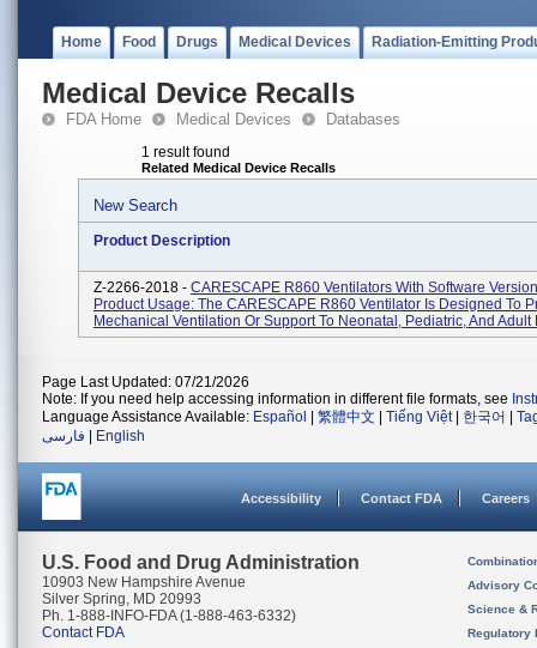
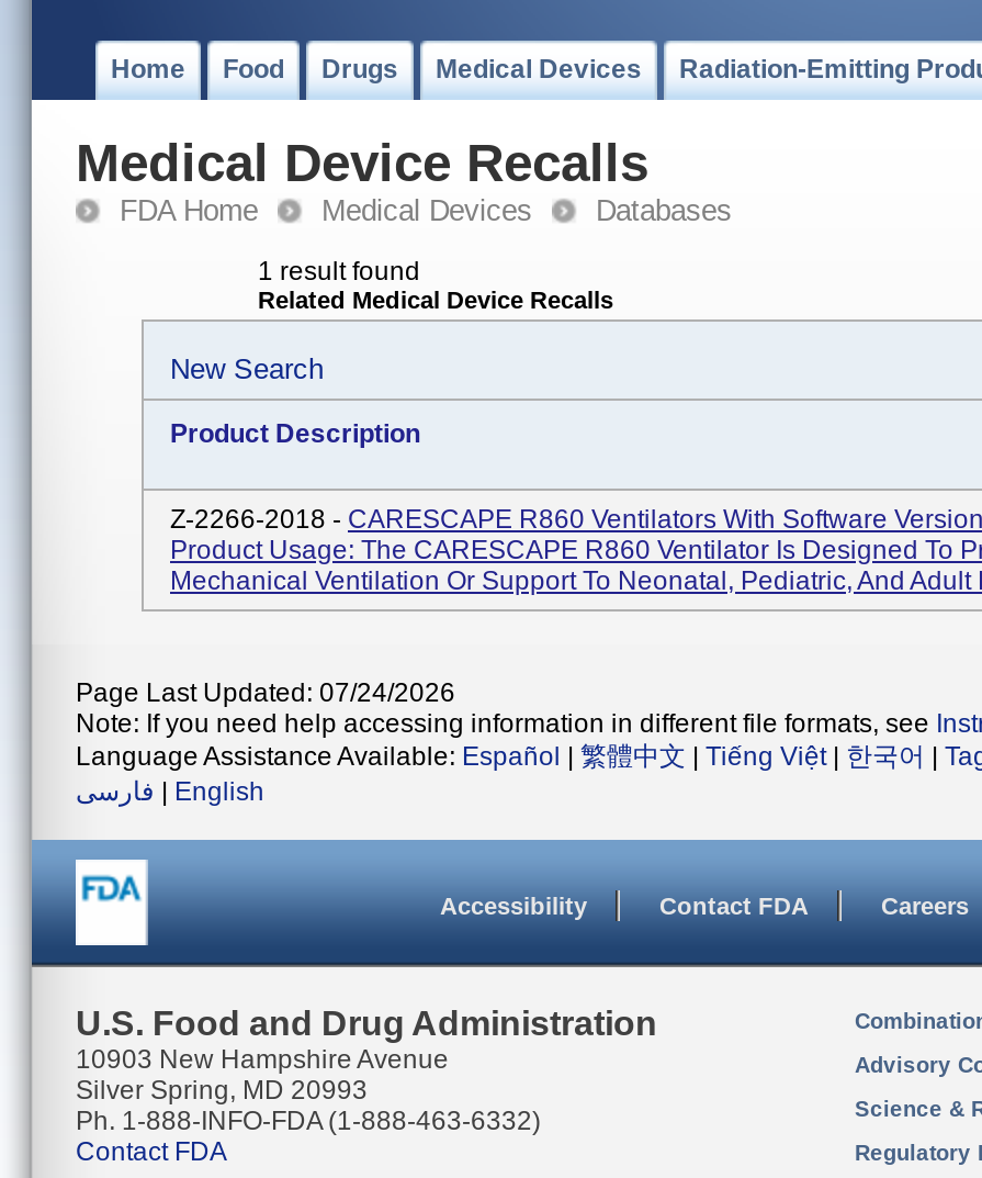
[42,374,249,390] Page Last Updated: 07/21/2026 -> [76,677,455,708] Page Last Updated: 07/24/2026

